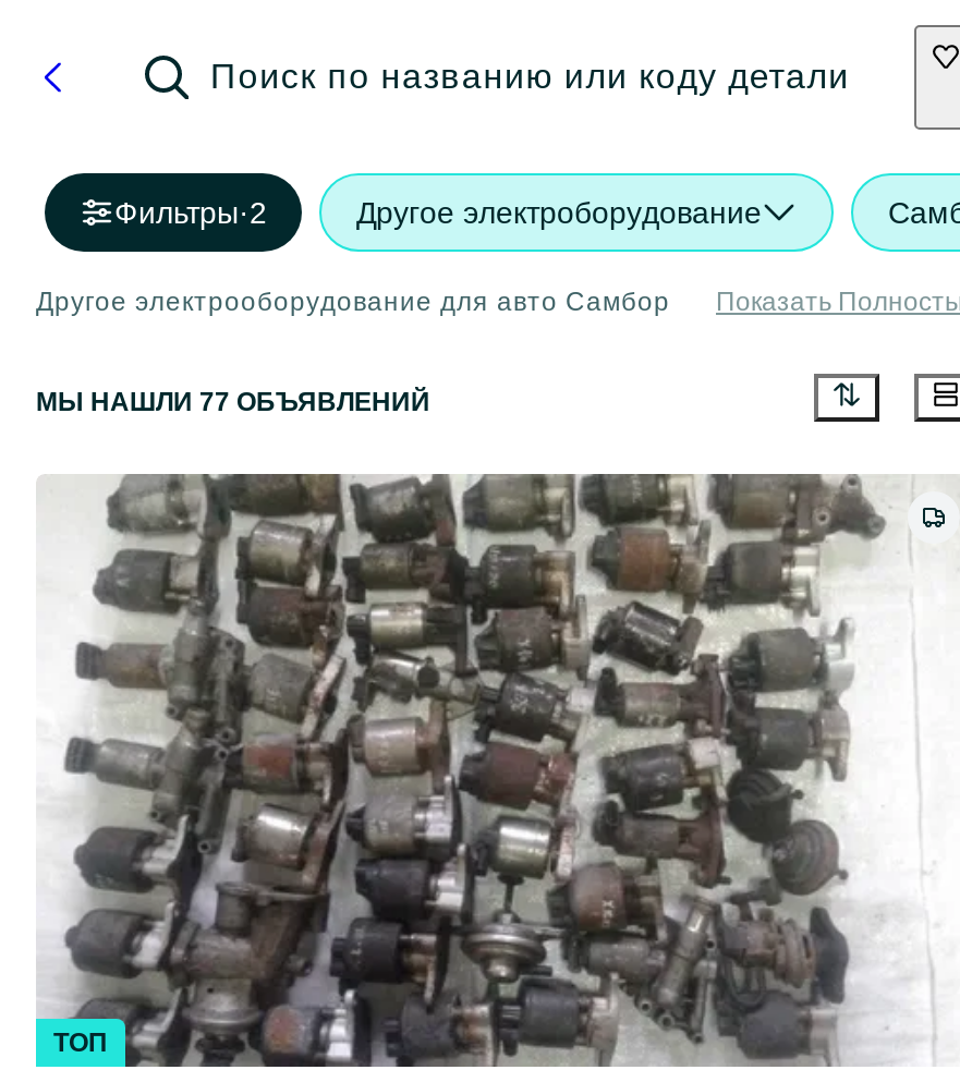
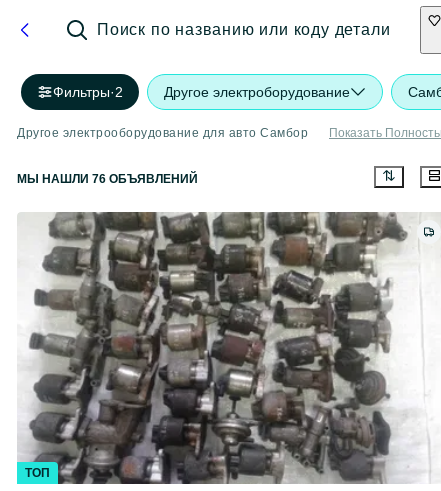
[36,387,430,418] МЫ НАШЛИ 77 ОБЪЯВЛЕНИЙ -> [17,172,198,186] МЫ НАШЛИ 76 ОБЪЯВЛЕНИЙ

